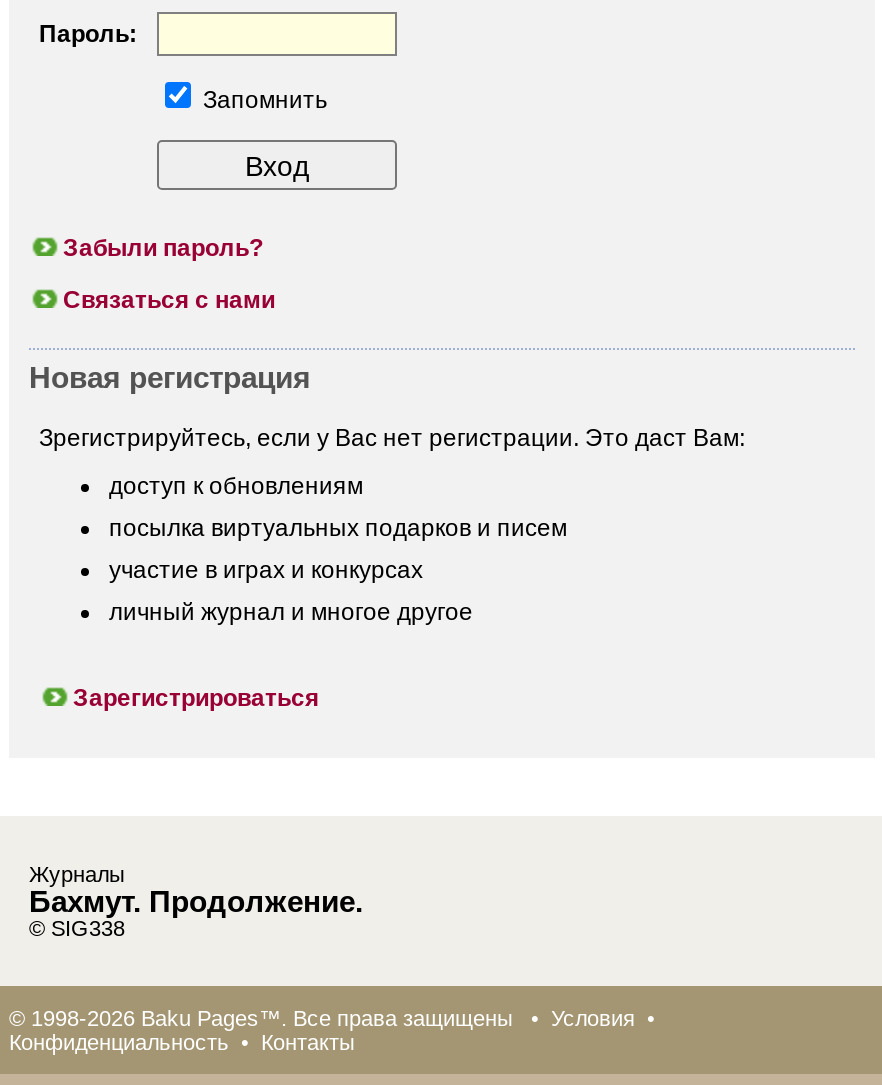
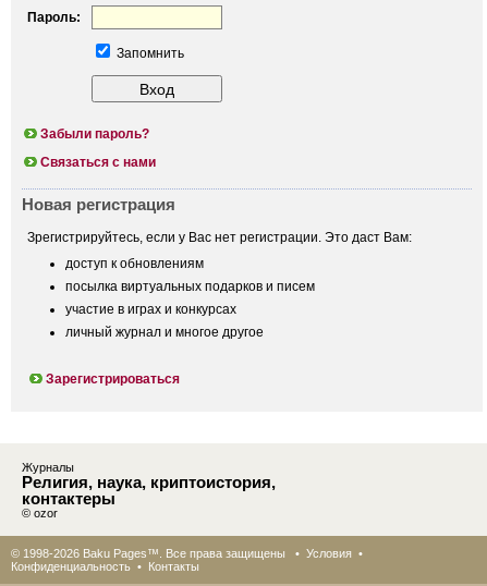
[29,884,363,940] Бахмут. Продолжение. | © SIG338 -> [22,472,276,519] Религия, наука, криптоистория, | контактеры | © ozor

